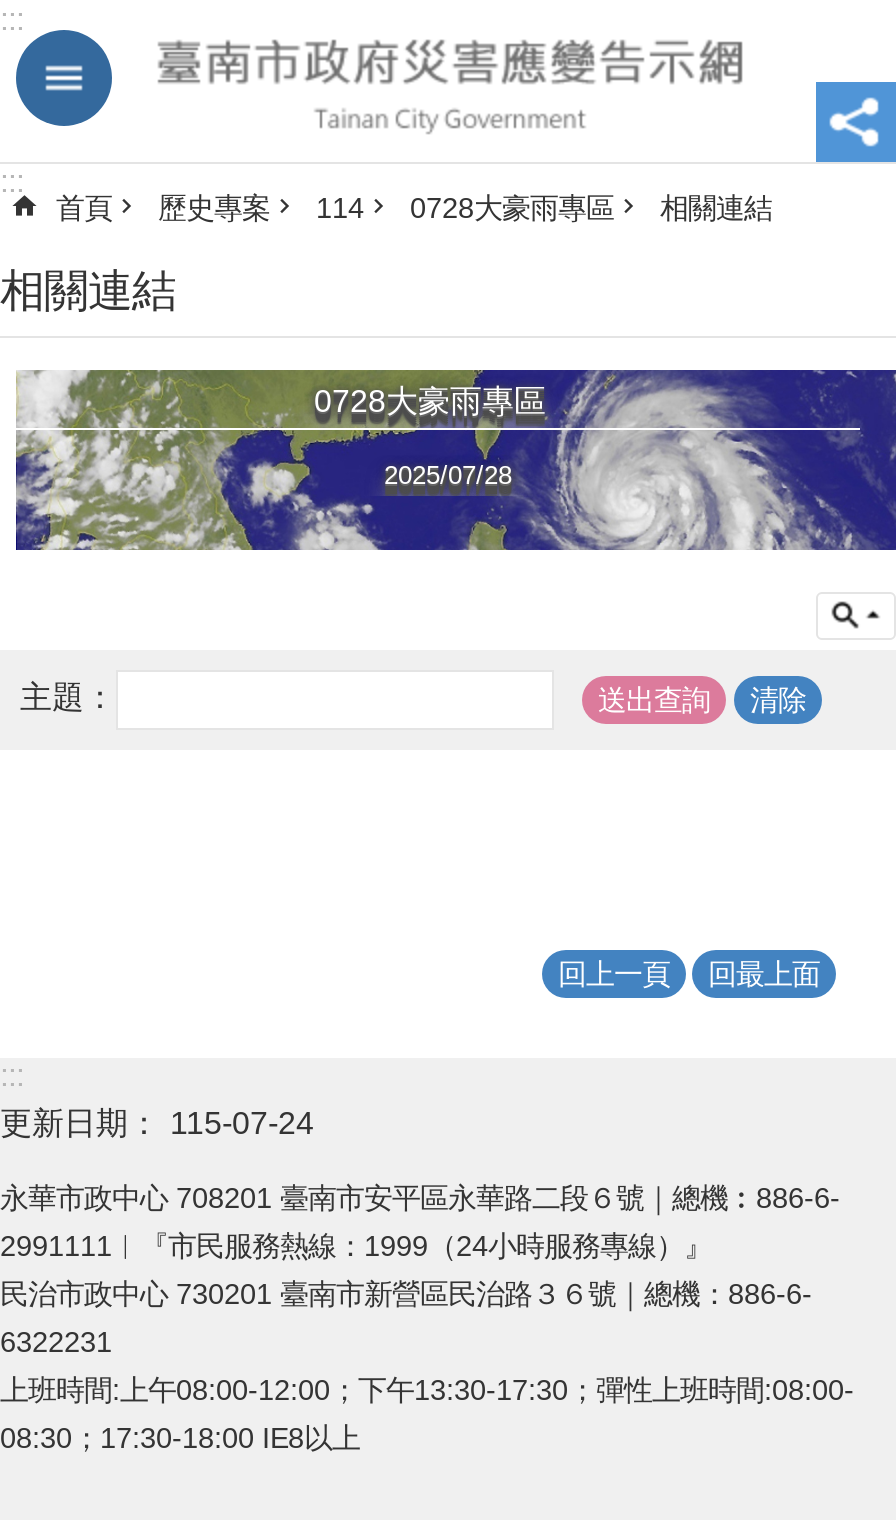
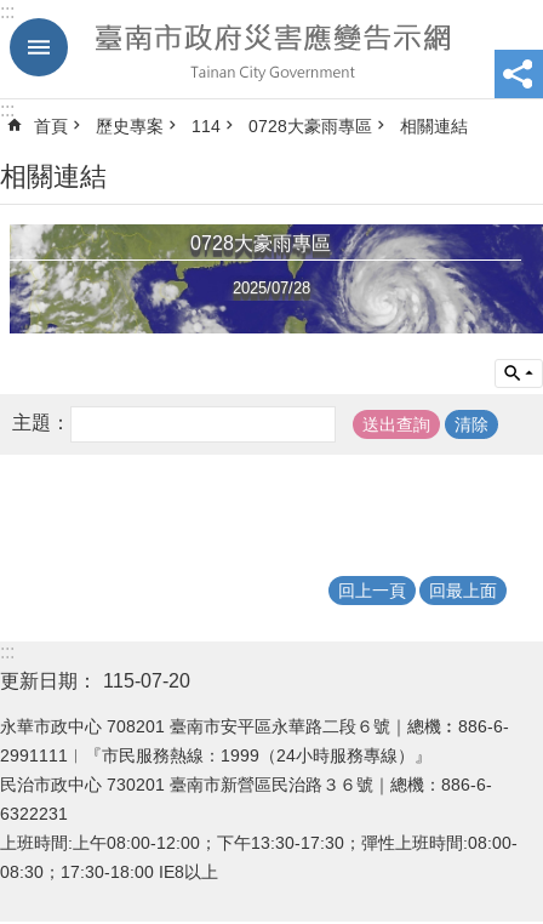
[0,1105,314,1139] 更新日期： 115-07-24 -> [0,670,190,691] 更新日期： 115-07-20

